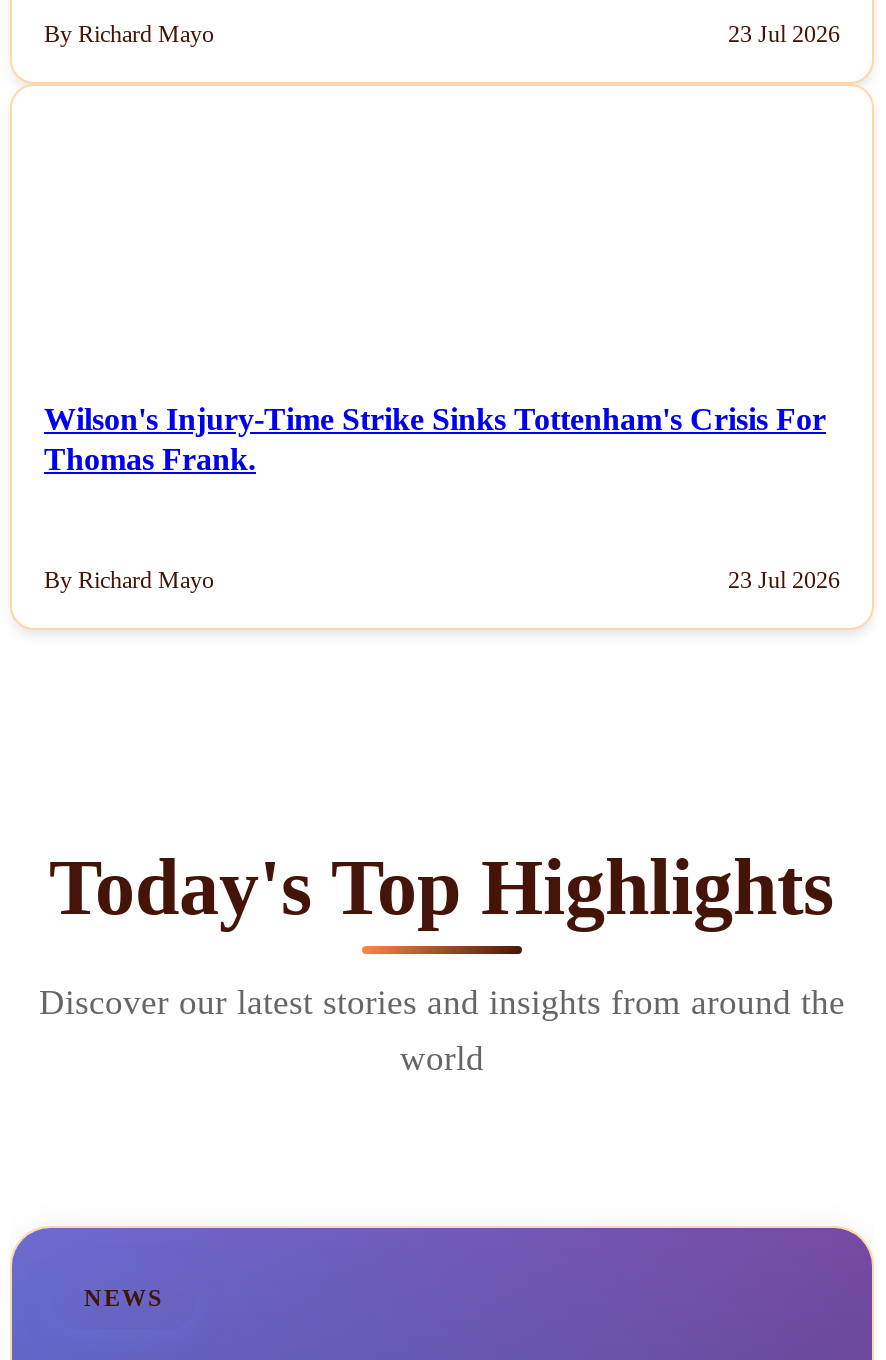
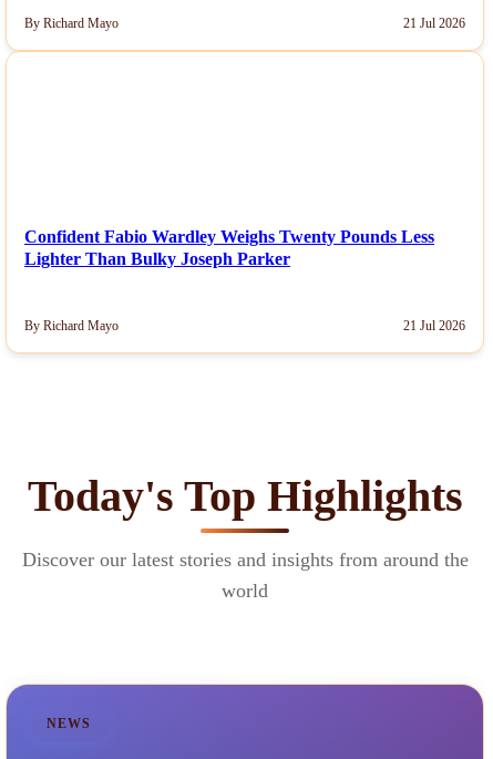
[728,20,840,48] 23 Jul 2026 -> [403,16,465,31] 21 Jul 2026
[44,402,826,476] Wilson's Injury-Time Strike Sinks Tottenham's Crisis For | Thomas Frank. -> [24,227,434,268] Confident Fabio Wardley Weighs Twenty Pounds Less | Lighter Than Bulky Joseph Parker
[728,565,840,593] 23 Jul 2026 -> [403,318,465,333] 21 Jul 2026

